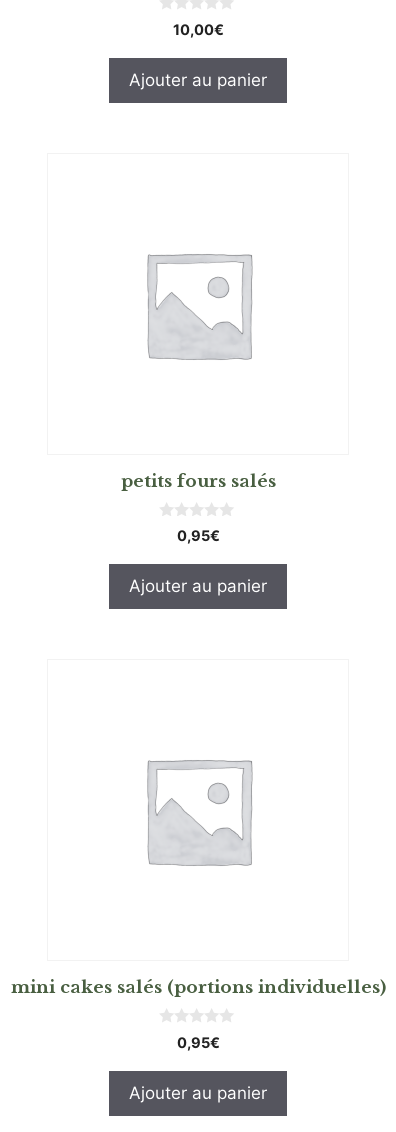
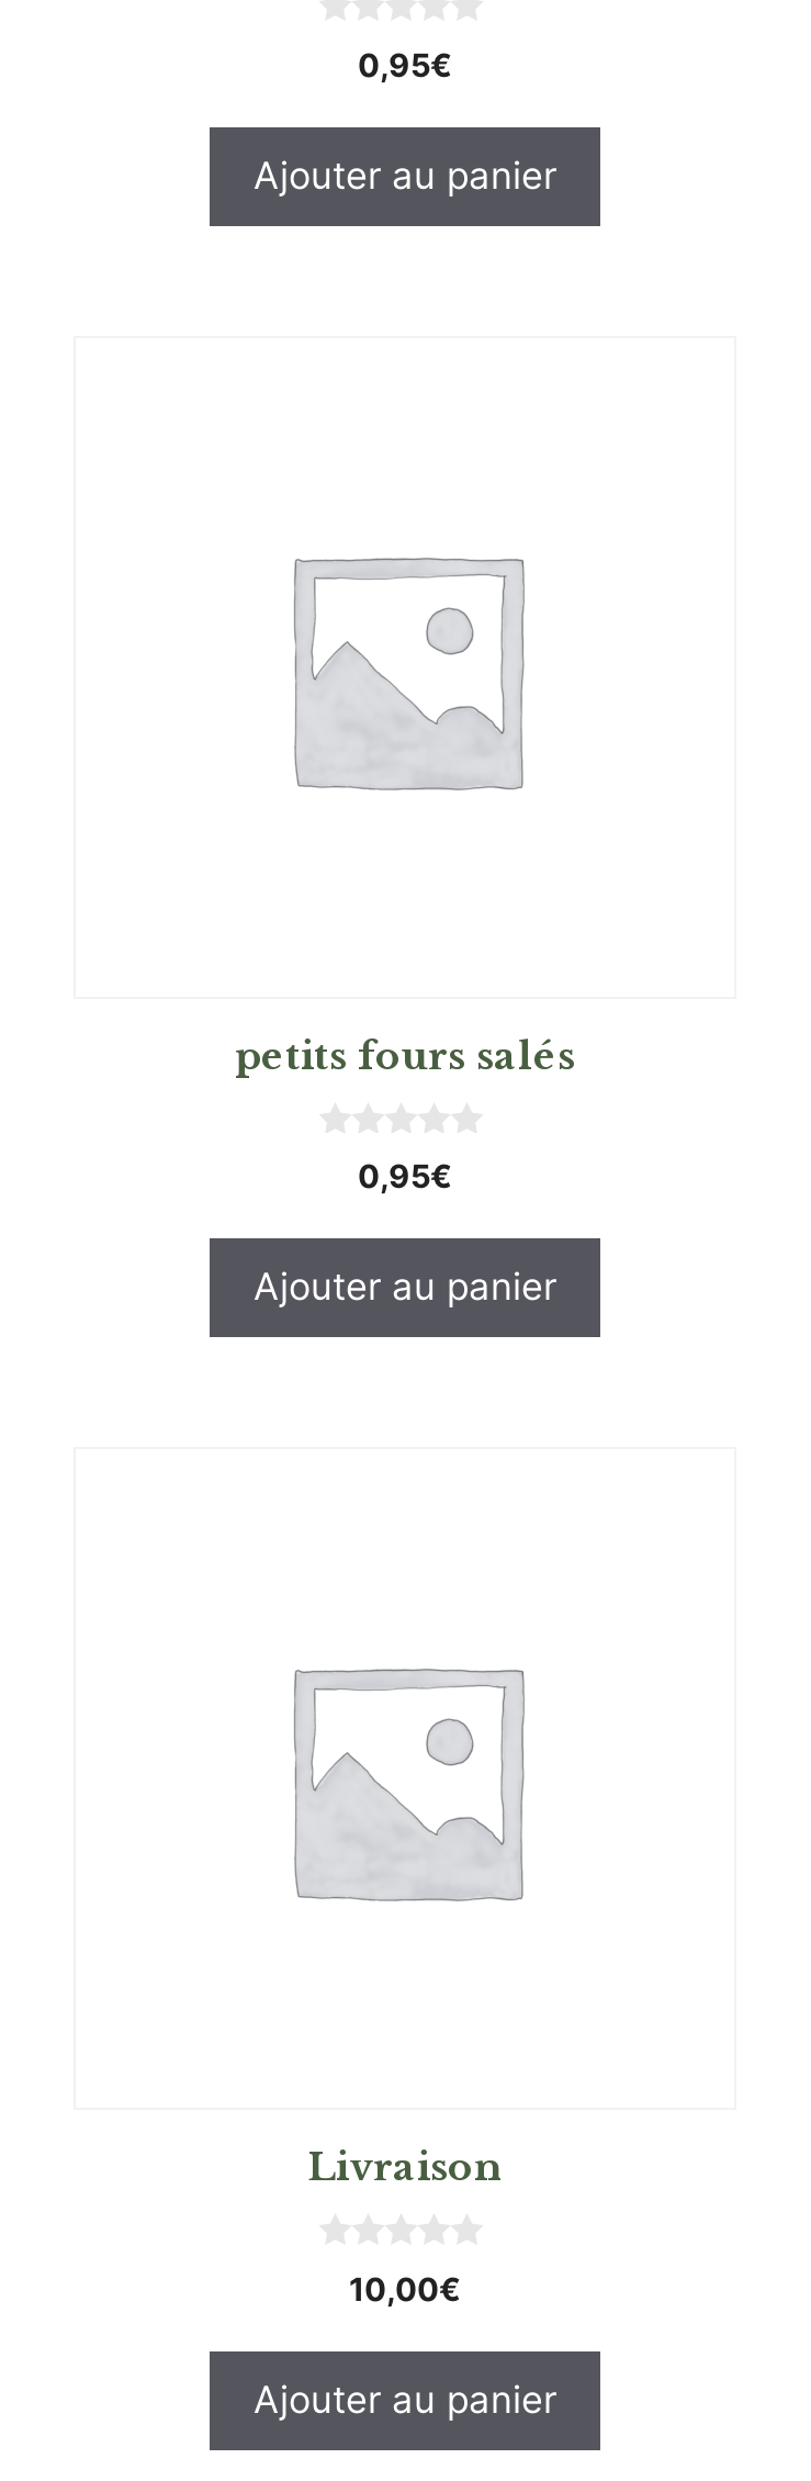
[172,21,223,39] 10,00€ -> [358,45,452,85] 0,95€
[10,977,385,998] mini cakes salés (portions individuelles) -> [307,2146,503,2192] Livraison
[176,1034,219,1052] 0,95€ -> [349,2270,461,2309] 10,00€

